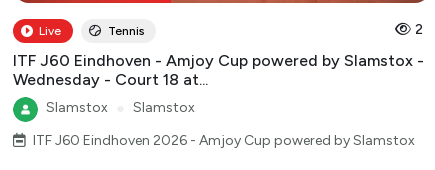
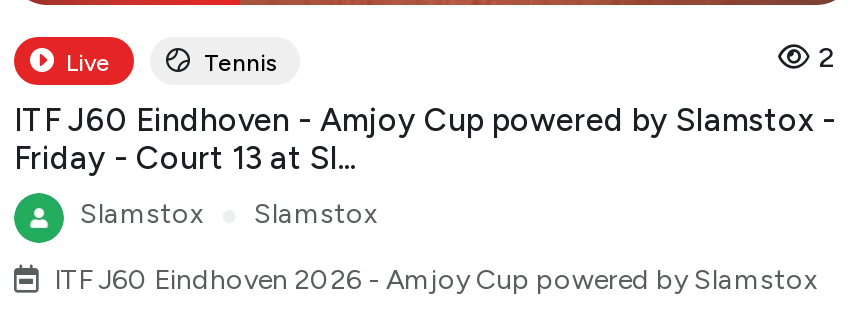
[13,70,208,89] Wednesday - Court 18 at... -> [14,140,356,178] Friday - Court 13 at Sl...

